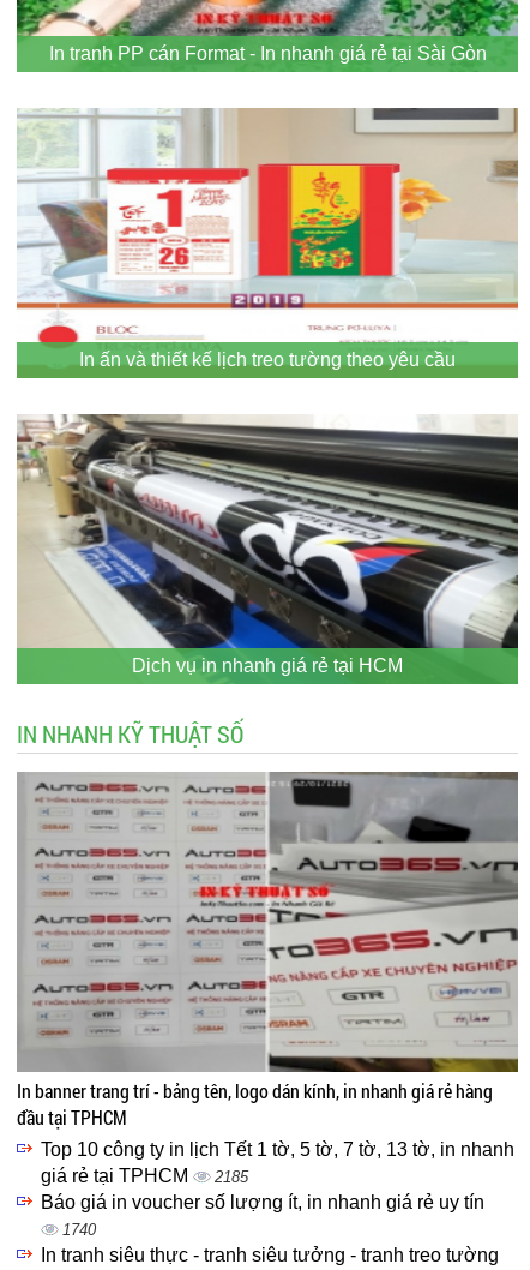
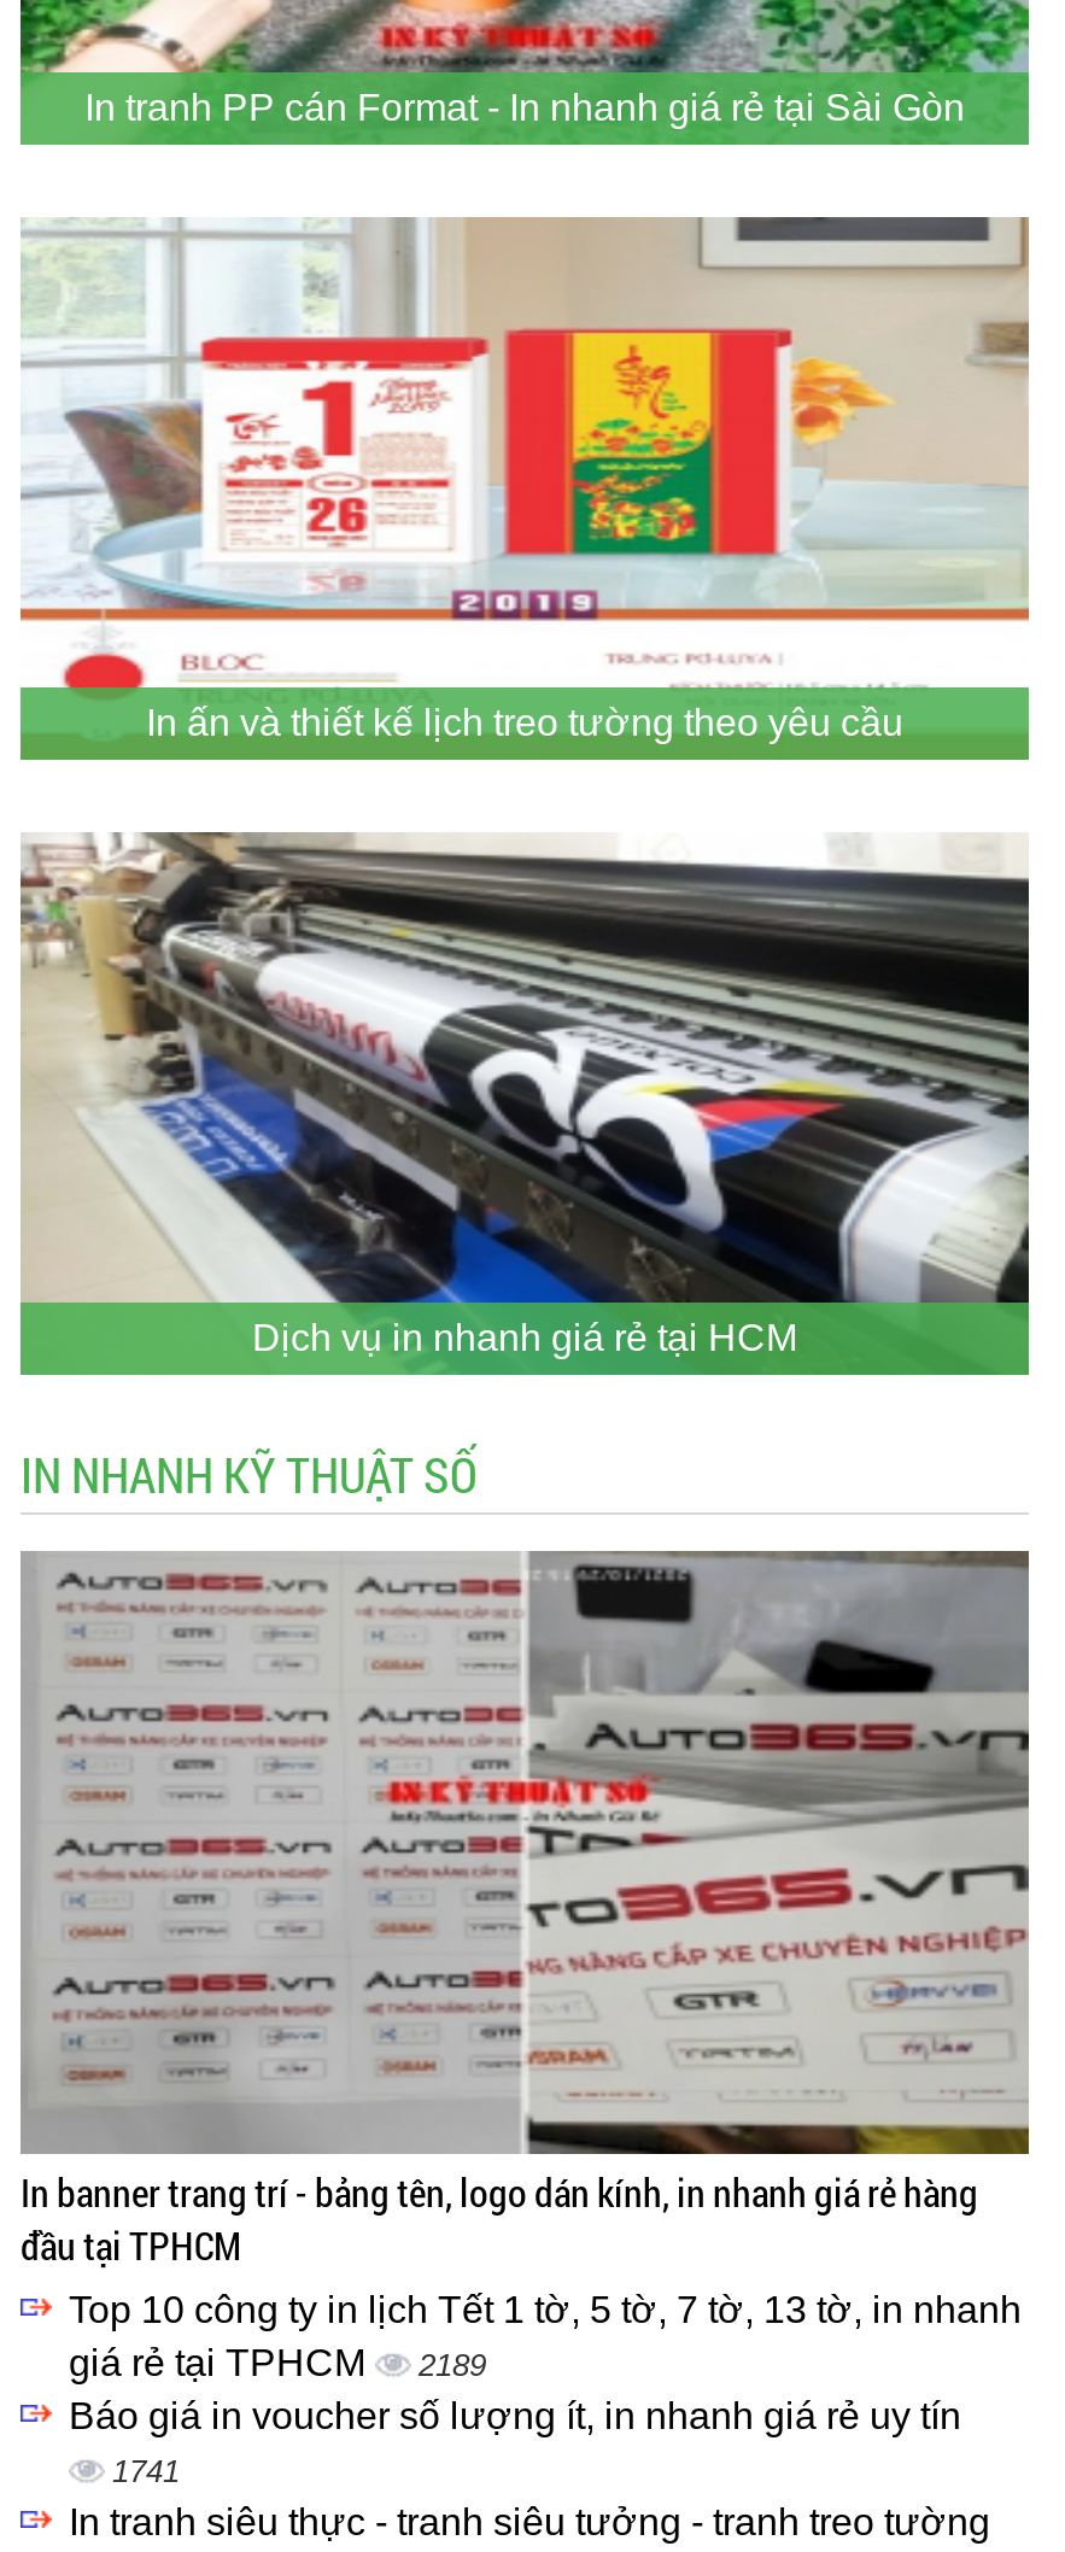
[41,1166,248,1186] giá rẻ tại TPHCM 2185 -> [69,2342,486,2383] giá rẻ tại TPHCM 2189
[62,1221,96,1239] 1740 -> [112,2453,180,2490] 1741

